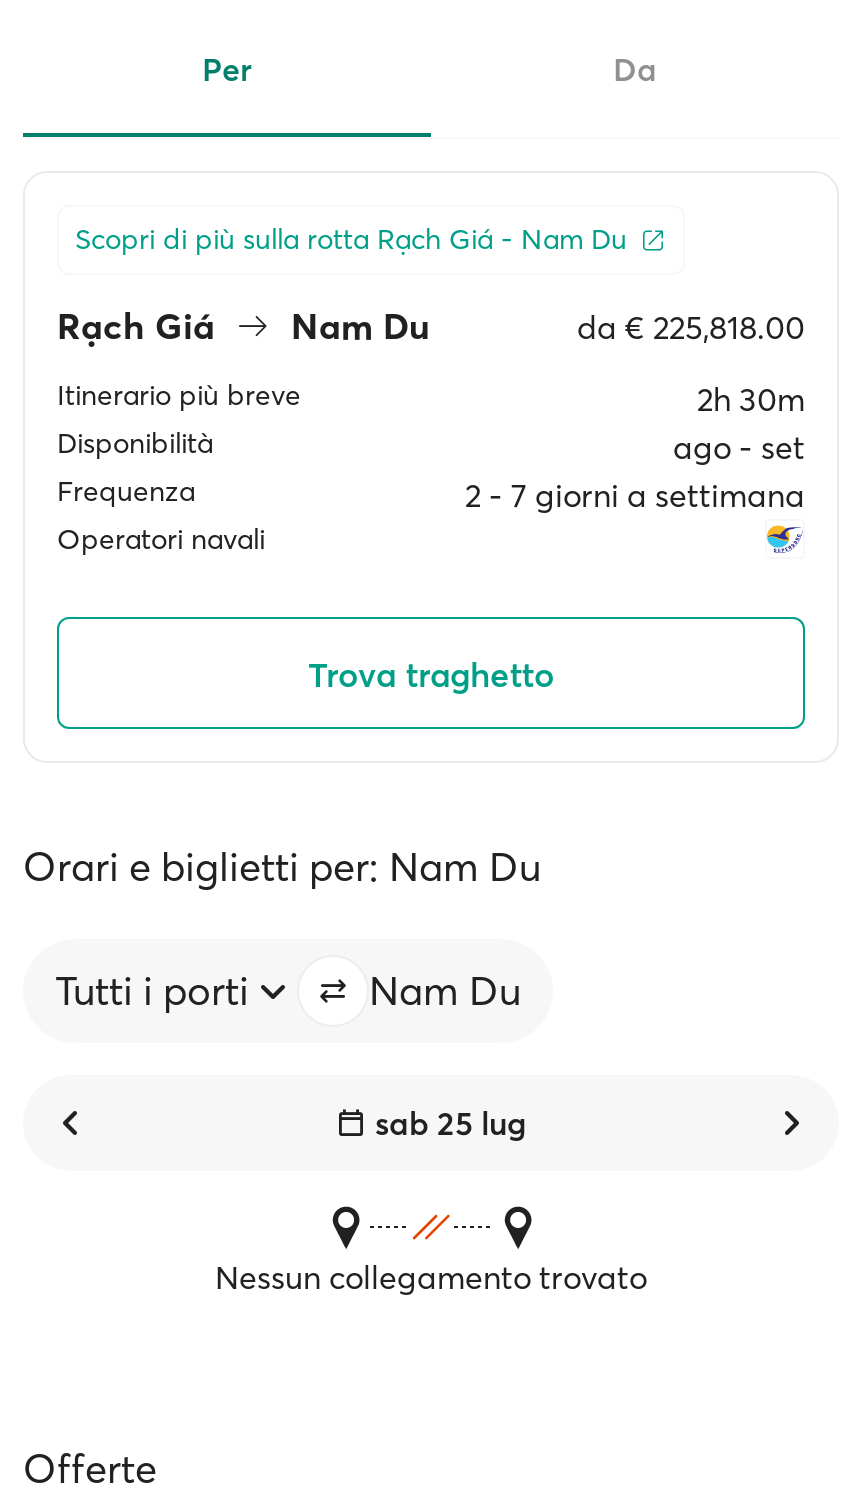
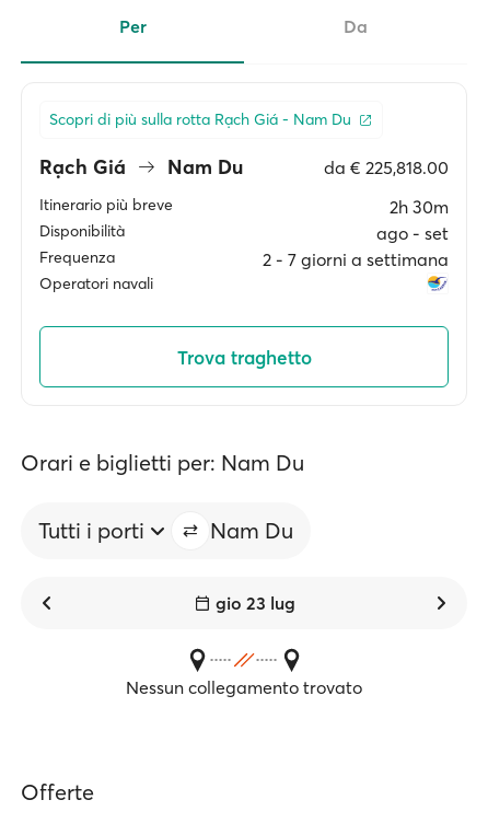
[375,1103,527,1143] sab 25 lug -> [215,592,295,614] gio 23 lug

